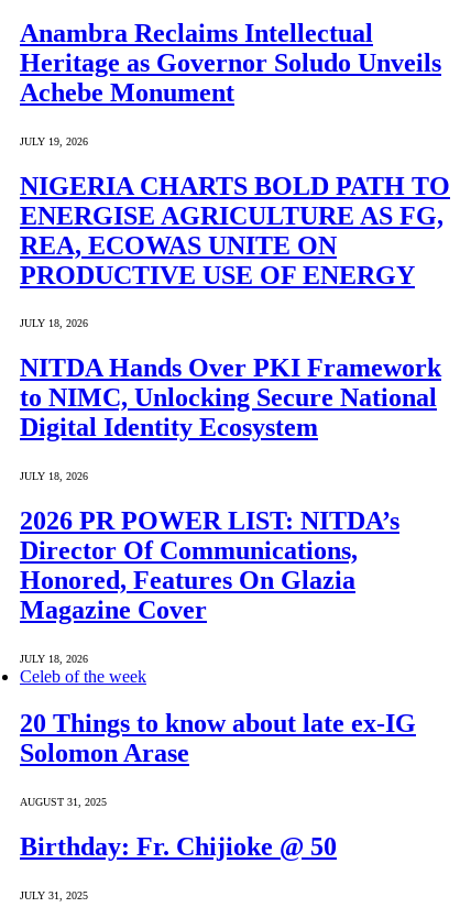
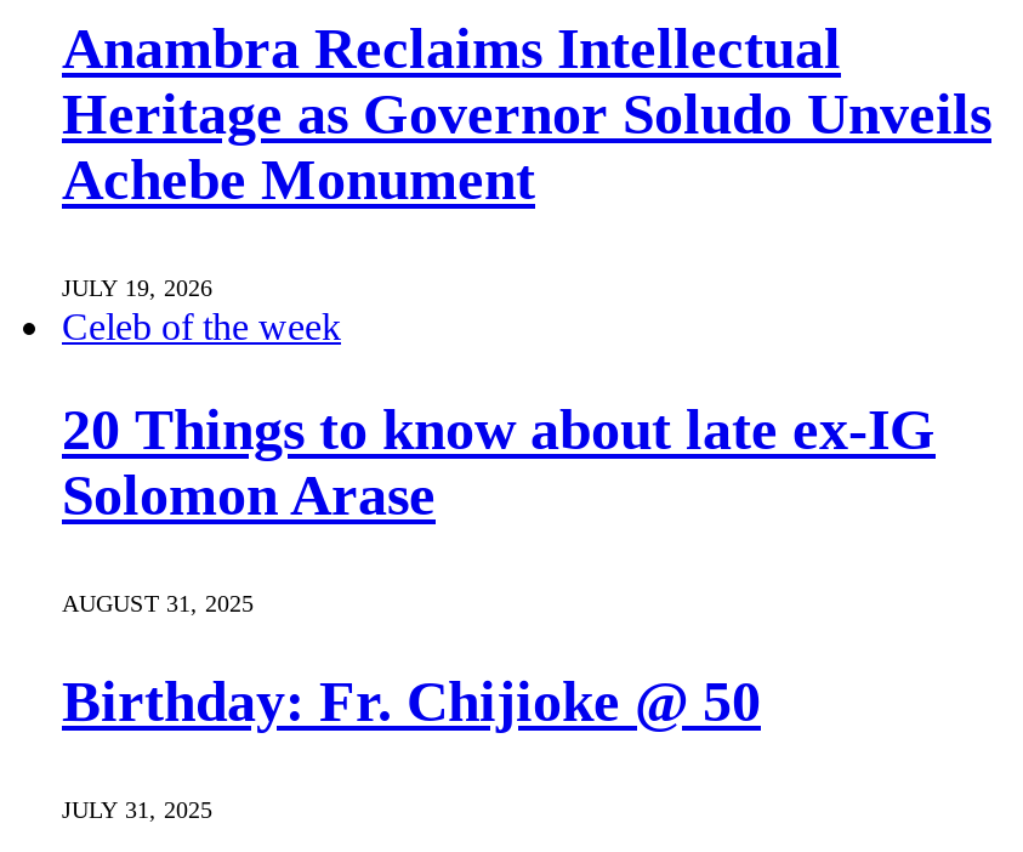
[20,171,450,665] NIGERIA CHARTS BOLD PATH TO | ENERGISE AGRICULTURE AS FG, | REA, ECOWAS UNITE ON | PRODUCTIVE USE OF ENERGY | JULY 18, 2026 | NITDA Hands Over PKI Framework | to NIMC, Unlocking Secure National | Digital Identity Ecosystem | JULY 18, 2026 | 2026 PR POWER LIST: NITDA’s | Director Of Communications, | Honored, Features On Glazia | Magazine Cover | JULY 18, 2026 -> none

